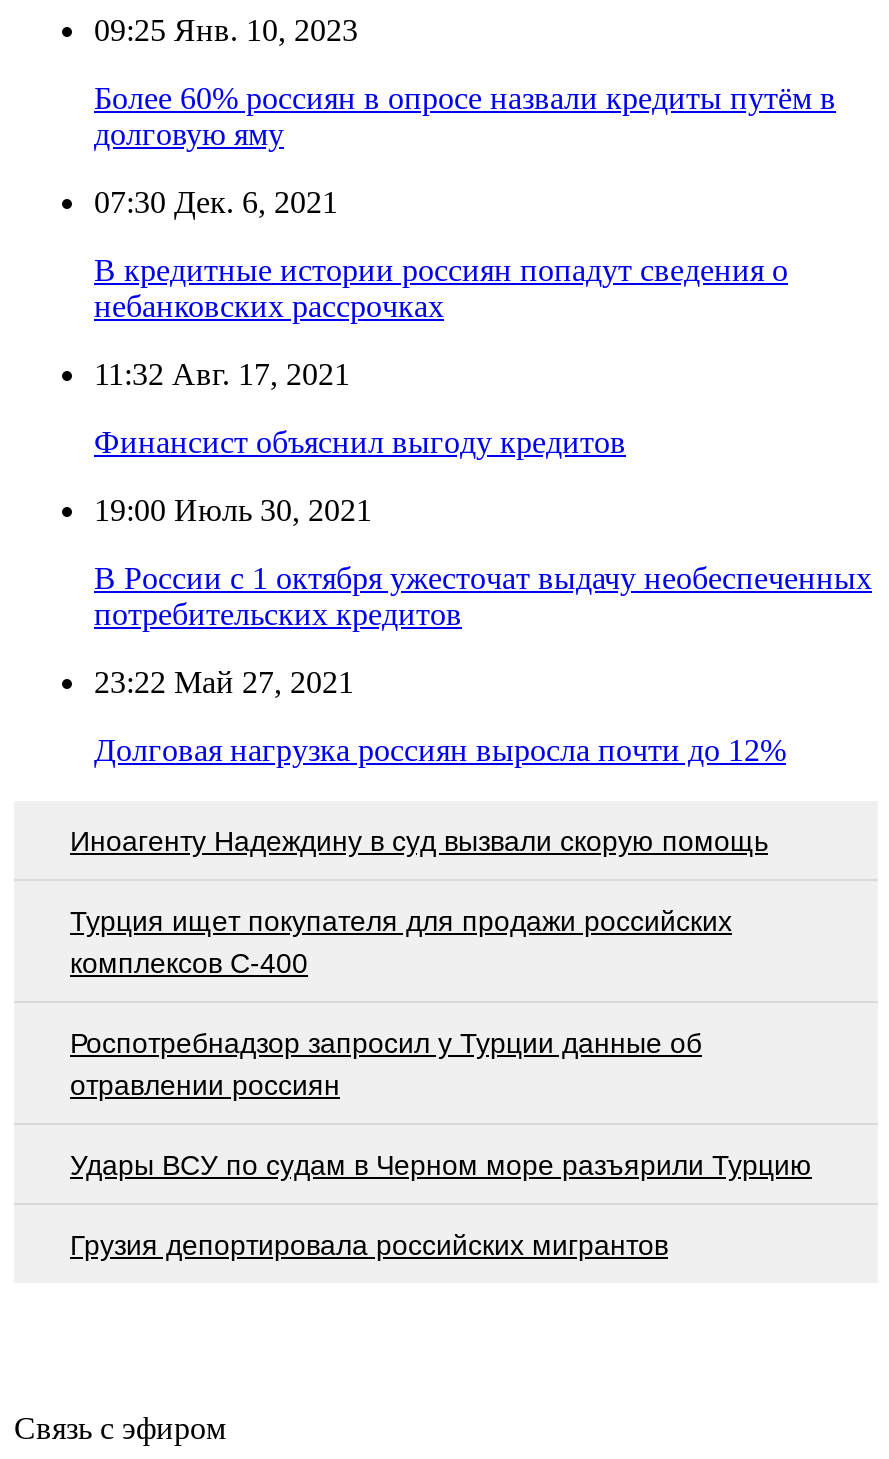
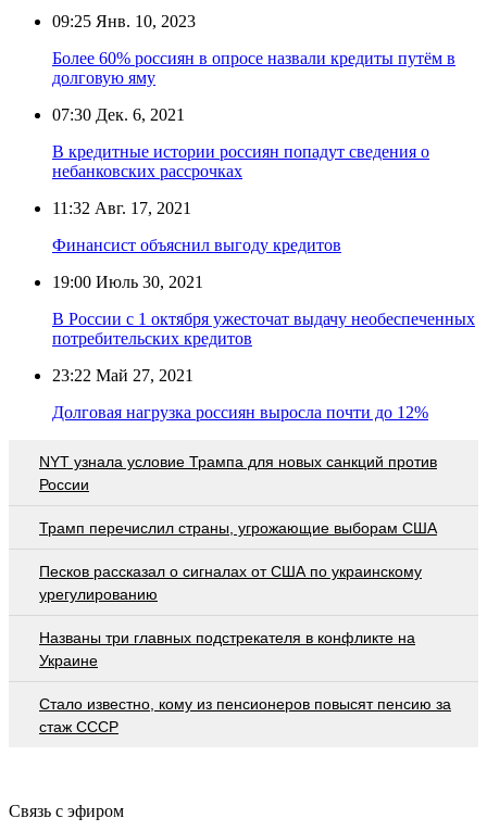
[70,825,768,857] Иноагенту Надеждину в суд вызвали скорую помощь -> [39,453,437,493] NYT узнала условие Трампа для новых санкций против | России
[70,905,732,979] Турция ищет покупателя для продажи российских | комплексов С-400 -> [39,519,437,536] Трамп перечислил страны, угрожающие выборам США
[70,1027,702,1101] Роспотребнадзор запросил у Турции данные об | отравлении россиян -> [39,562,422,602] Песков рассказал о сигналах от США по украинскому | урегулированию
[70,1149,812,1181] Удары ВСУ по судам в Черном море разъярили Турцию -> [39,629,415,669] Названы три главных подстрекателя в конфликте на | Украине
[70,1229,668,1261] Грузия депортировала российских мигрантов -> [39,695,451,735] Стало известно, кому из пенсионеров повысят пенсию за | стаж СССР

